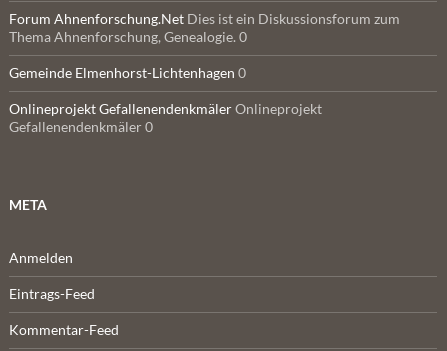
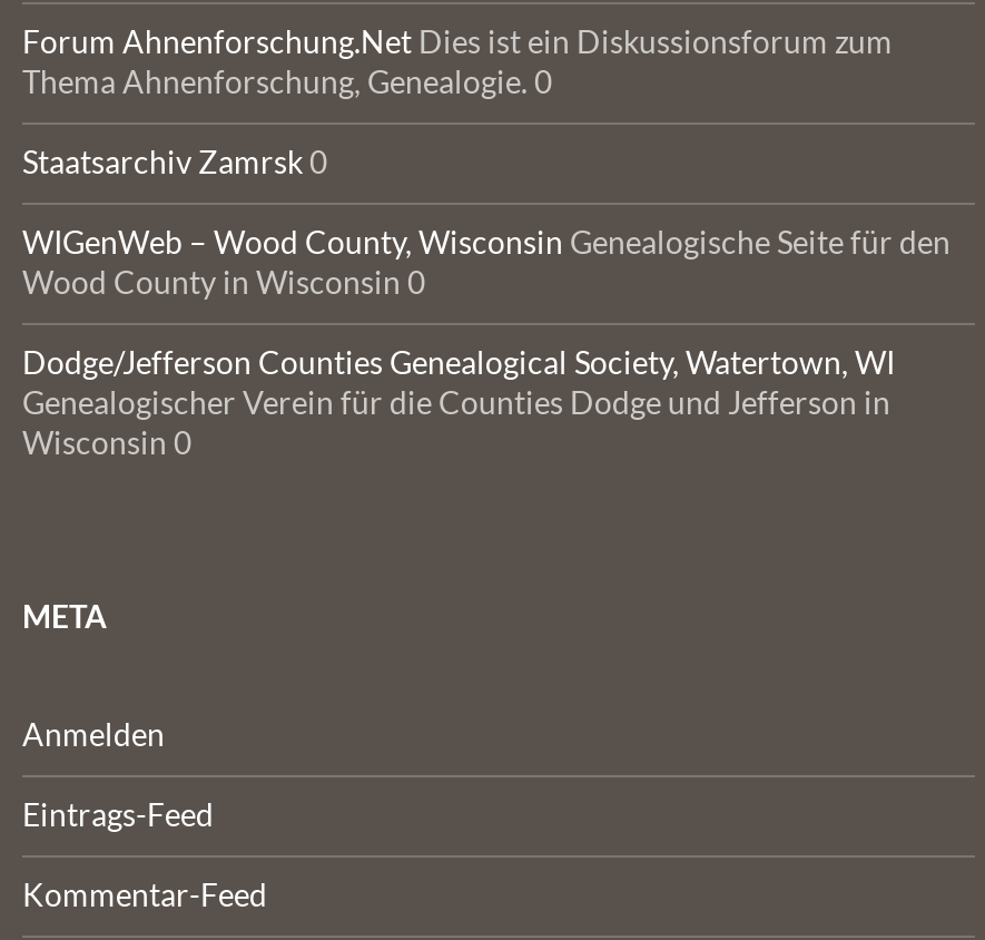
[9,64,322,135] Gemeinde Elmenhorst-Lichtenhagen 0 | Onlineprojekt Gefallenendenkmäler Onlineprojekt | Gefallenendenkmäler 0 -> [22,143,950,461] Staatsarchiv Zamrsk 0 | WIGenWeb – Wood County, Wisconsin Genealogische Seite für den | Wood County in Wisconsin 0 | Dodge/Jefferson Counties Genealogical Society, Watertown, WI | Genealogischer Verein für die Counties Dodge und Jefferson in | Wisconsin 0

